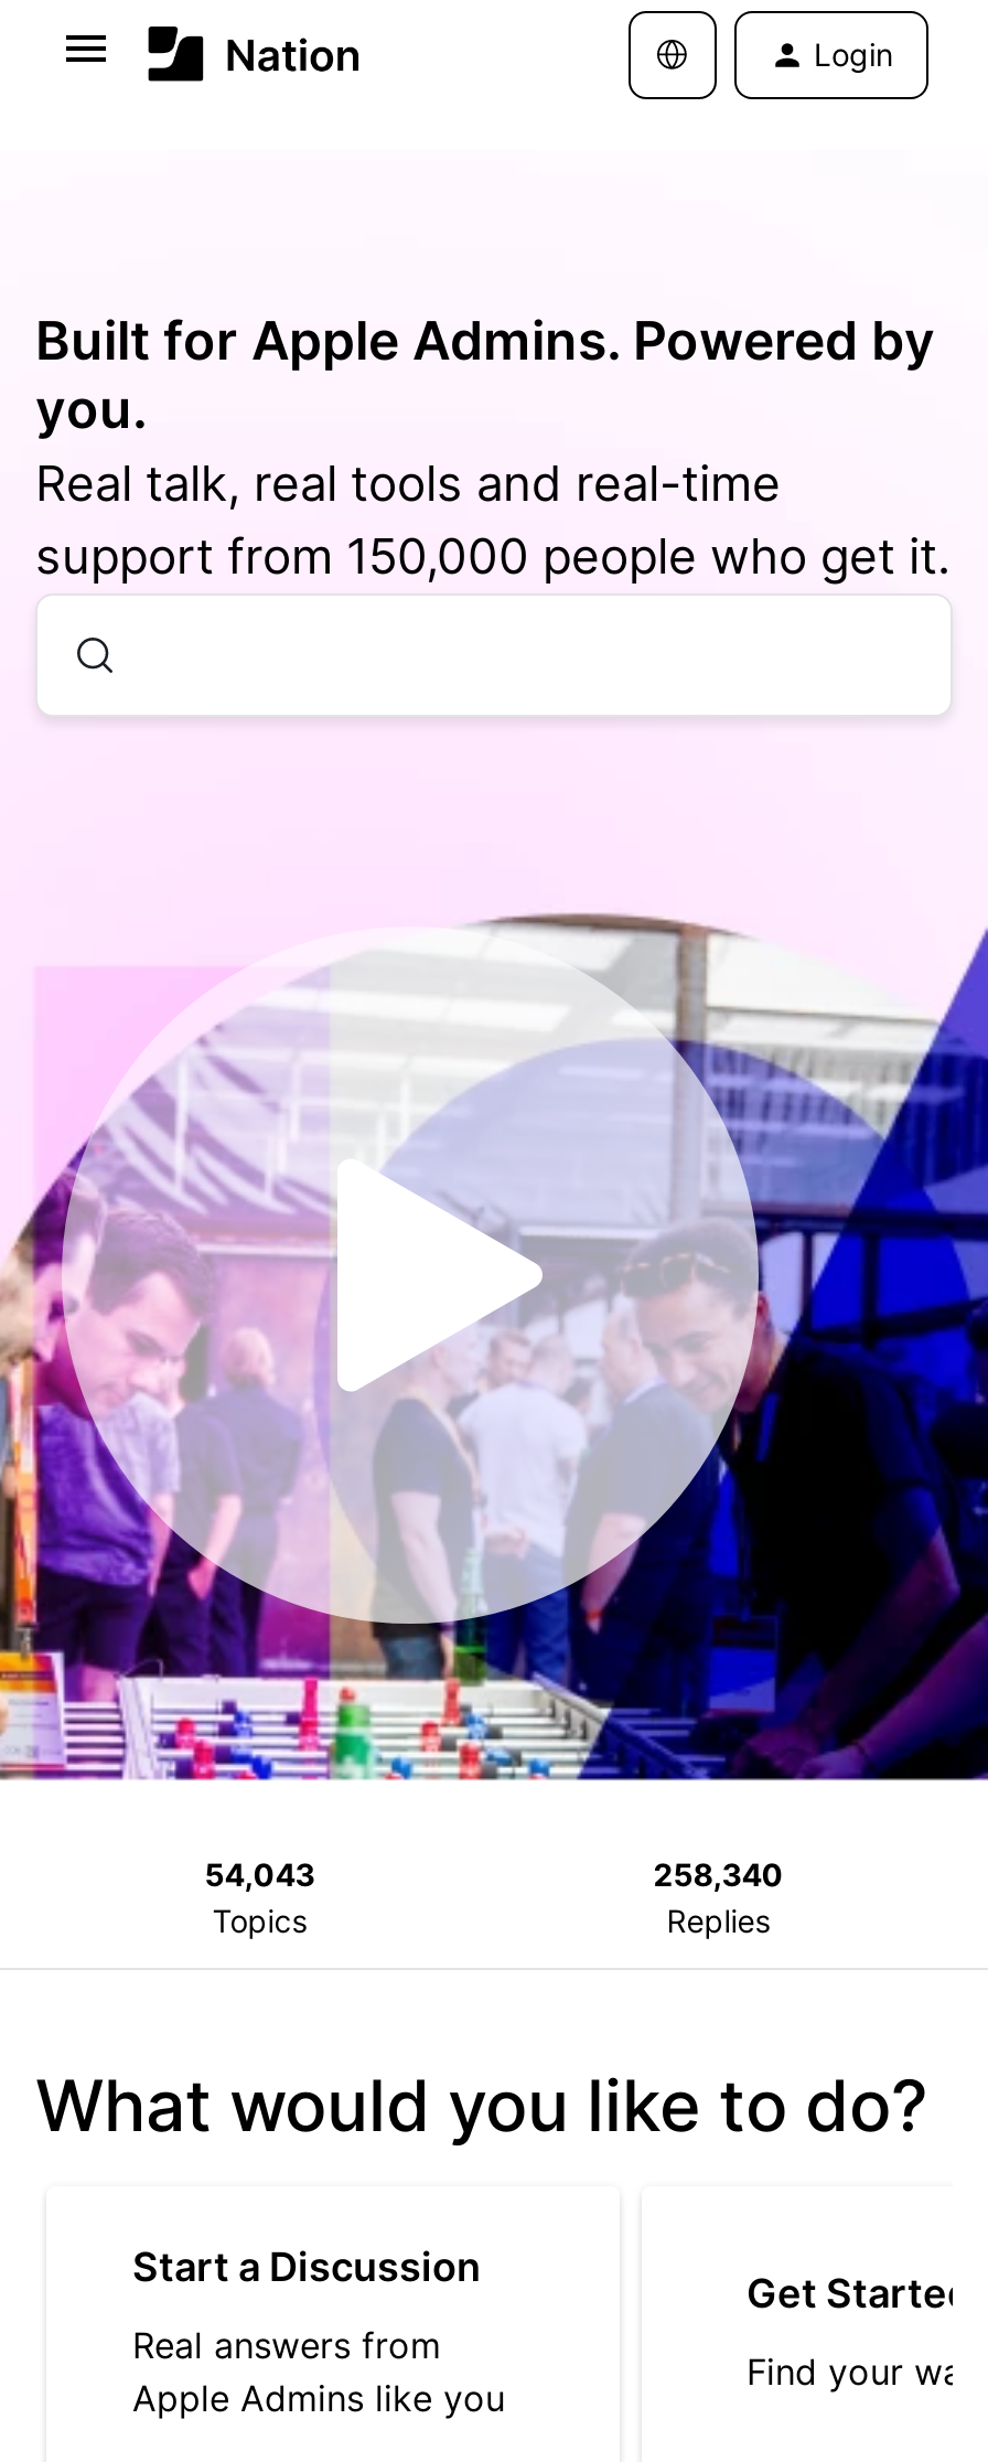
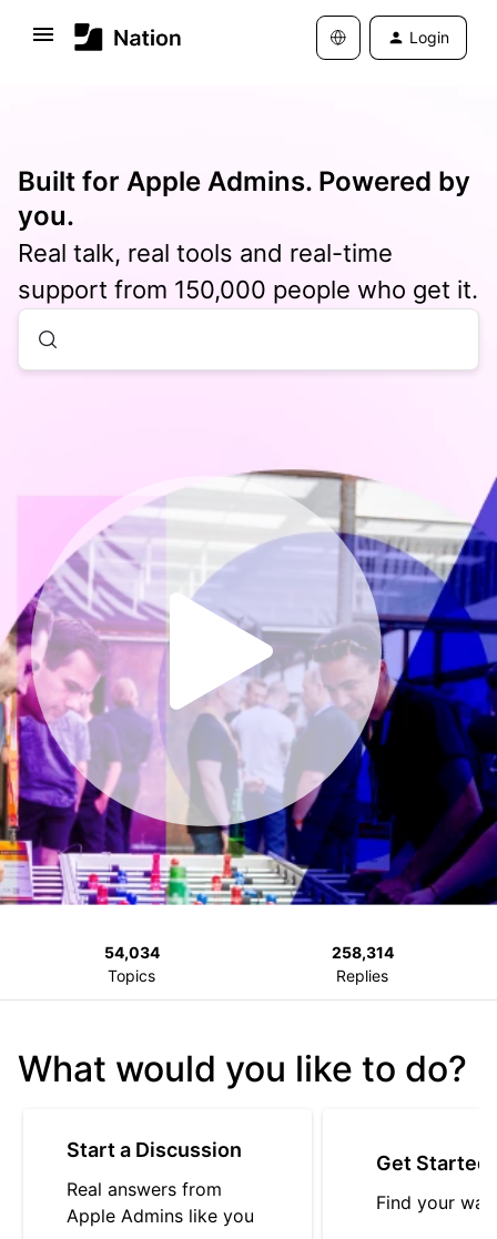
[205,1856,315,1893] 54,043 -> [104,943,159,962] 54,034
[653,1856,783,1893] 258,340 -> [331,943,393,962] 258,314

